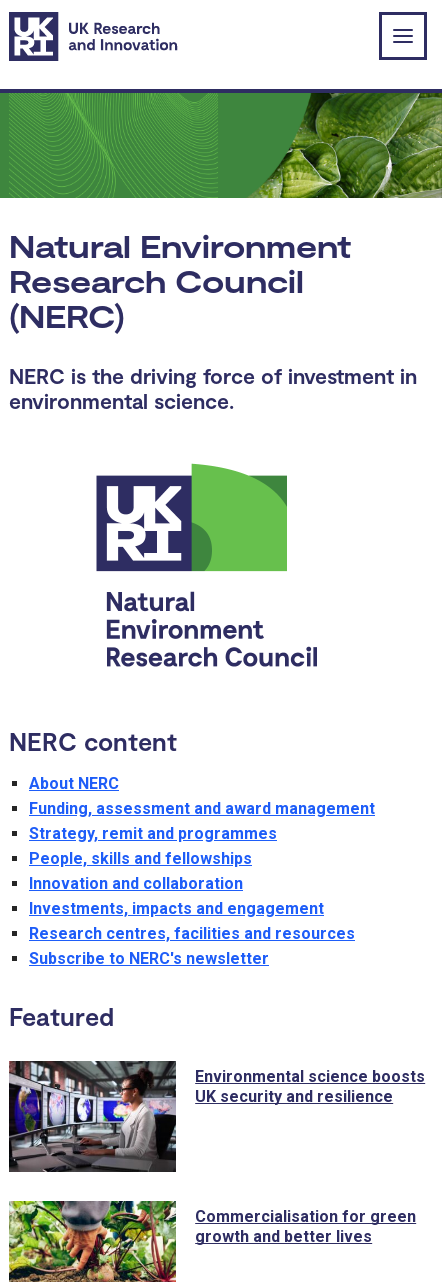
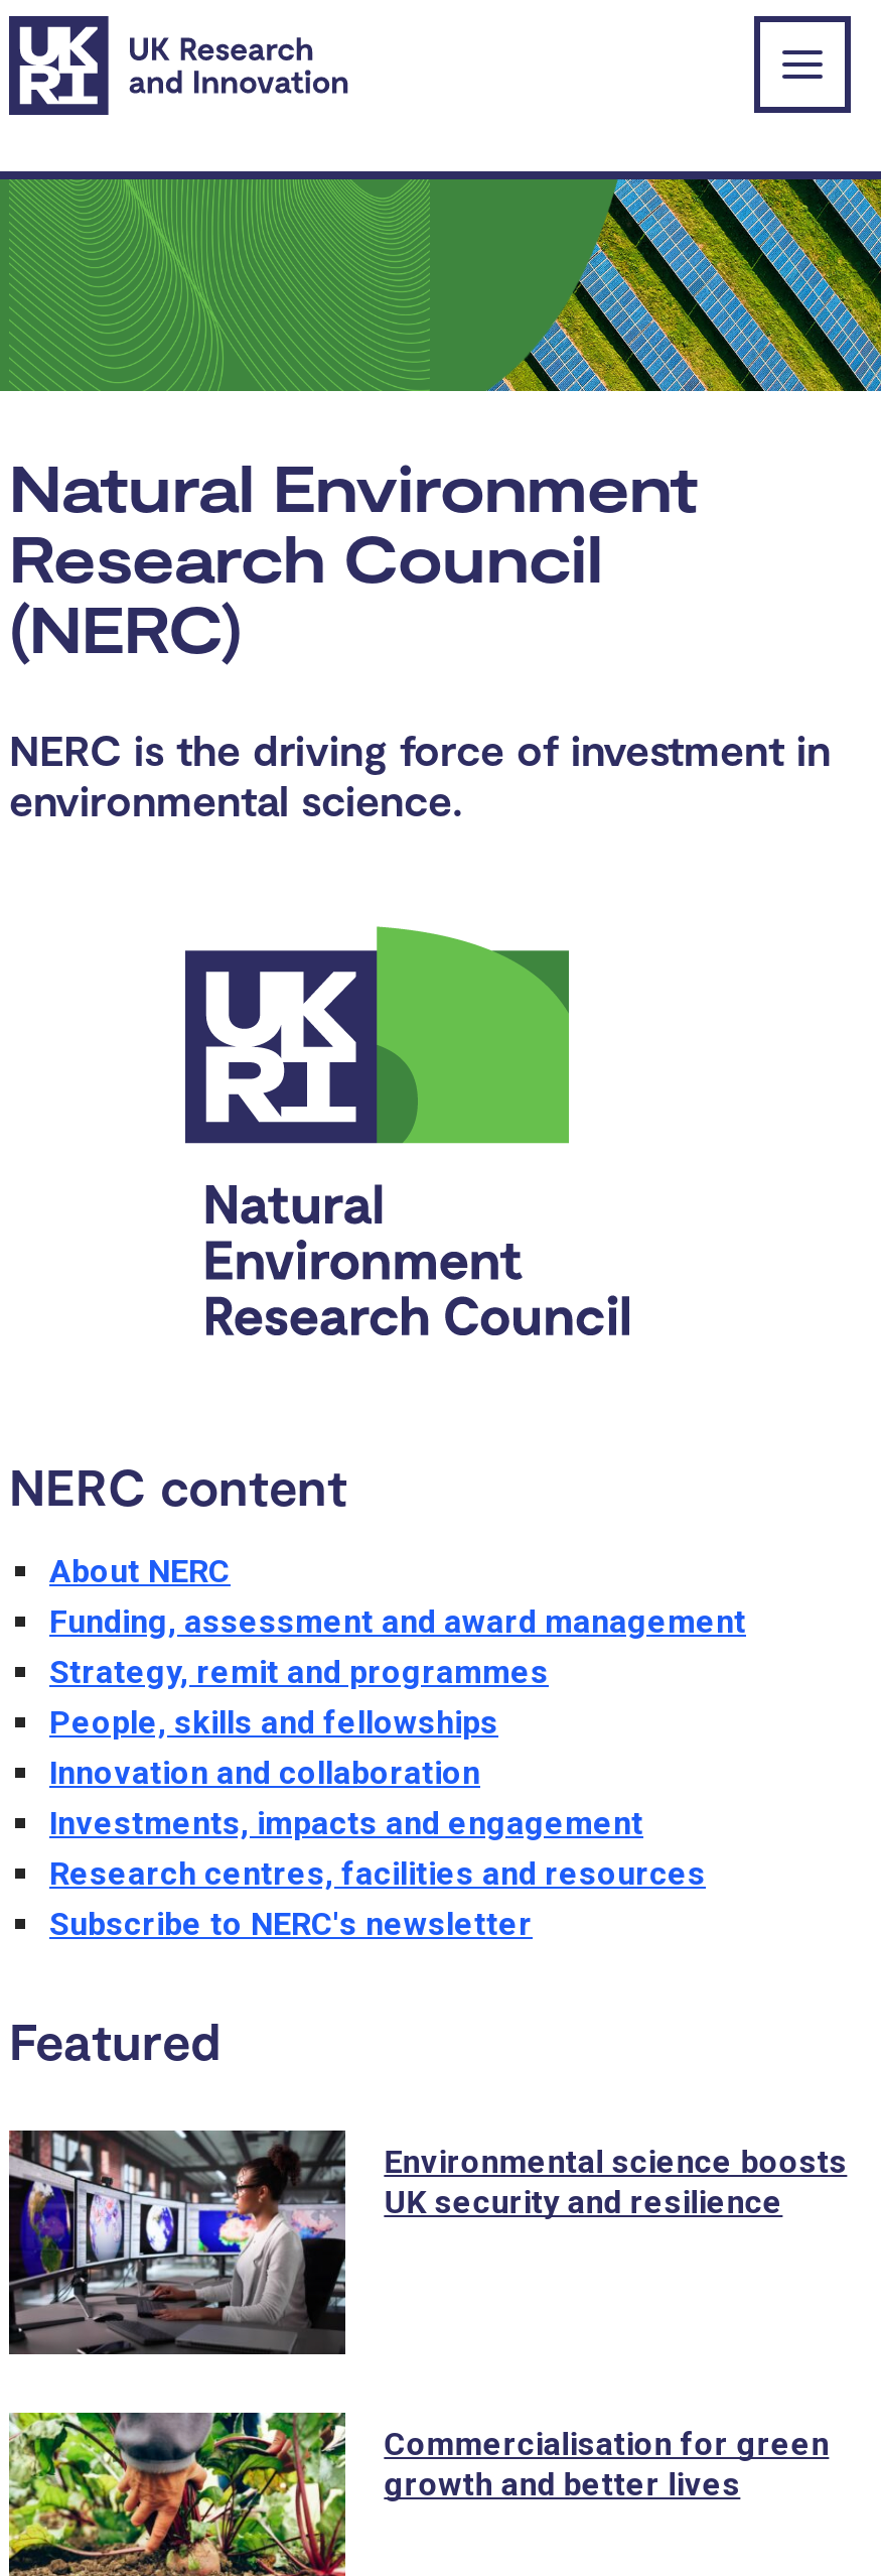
[248,92,439,199] [image] -> [488,177,875,393] [image]

